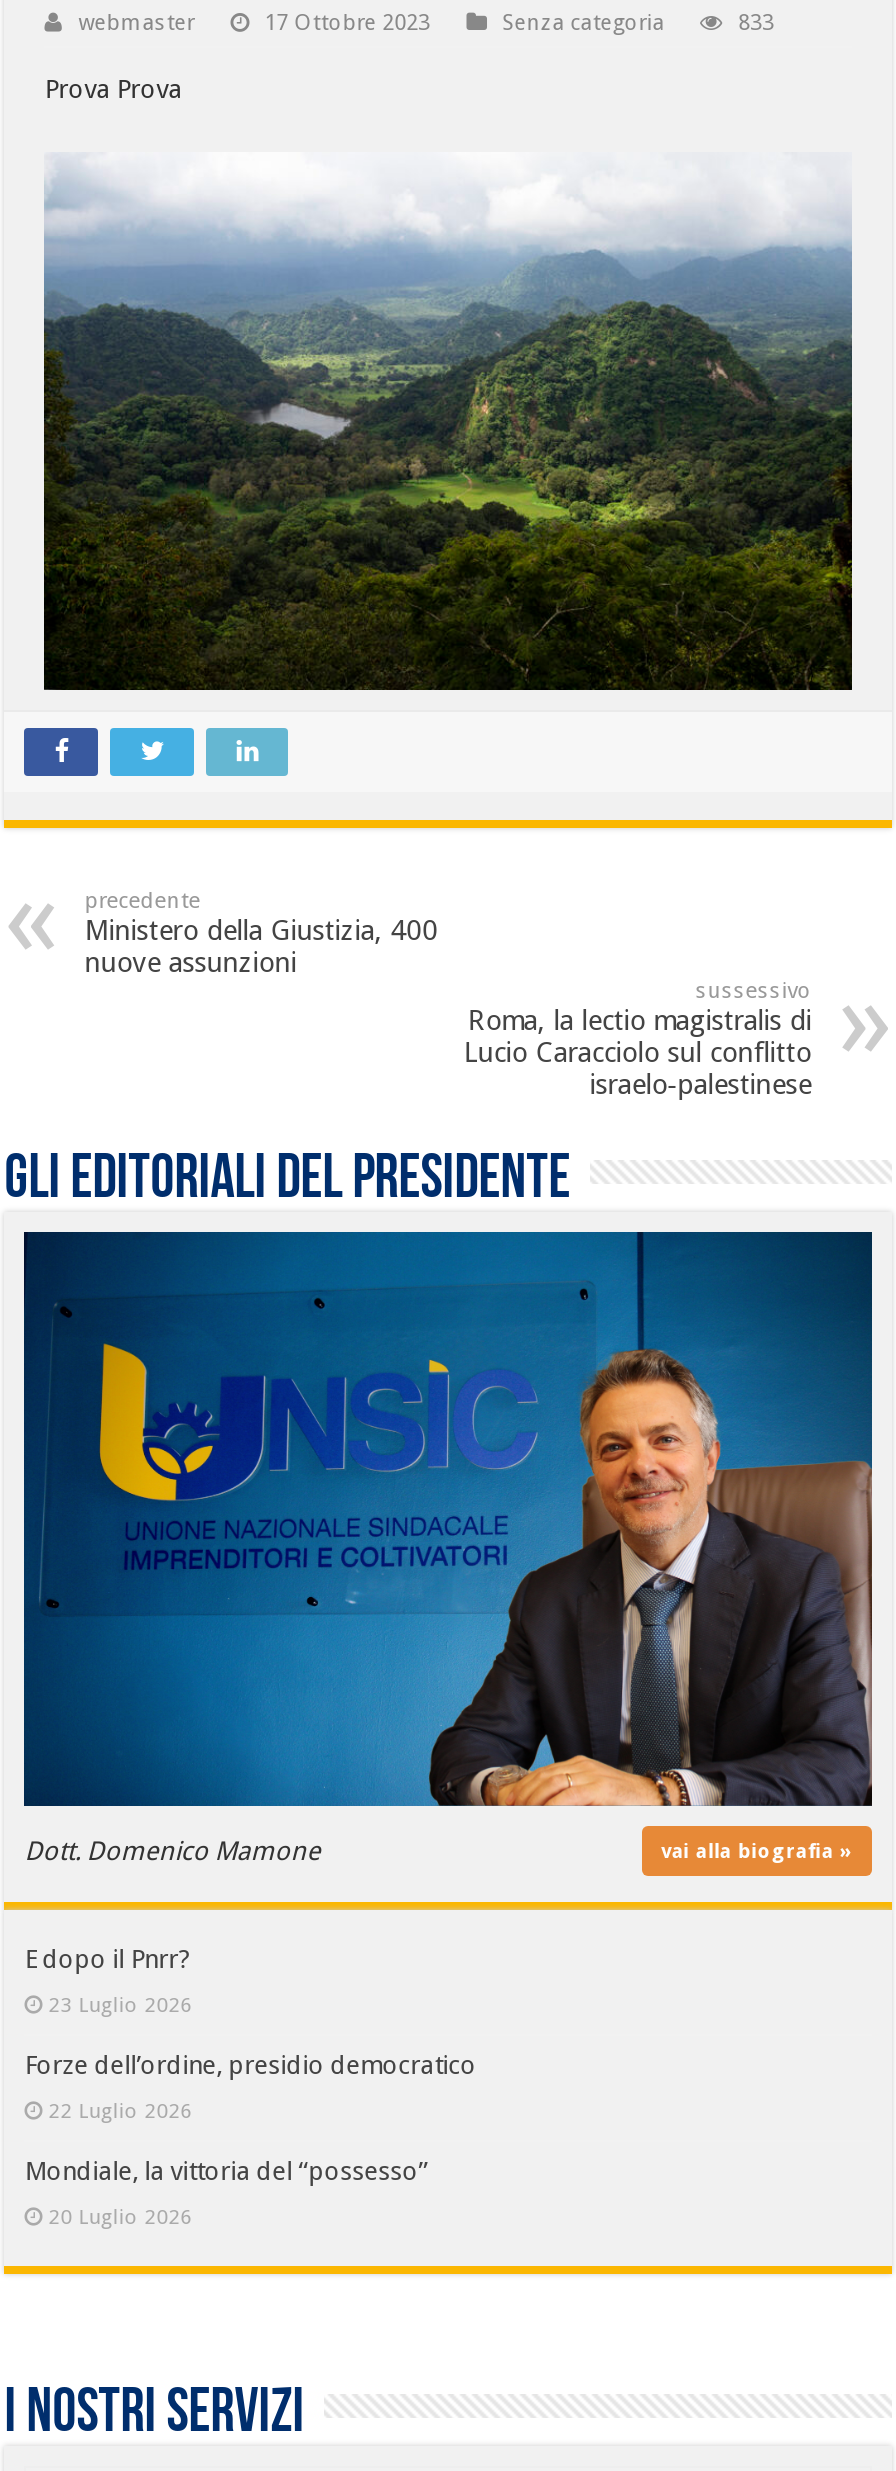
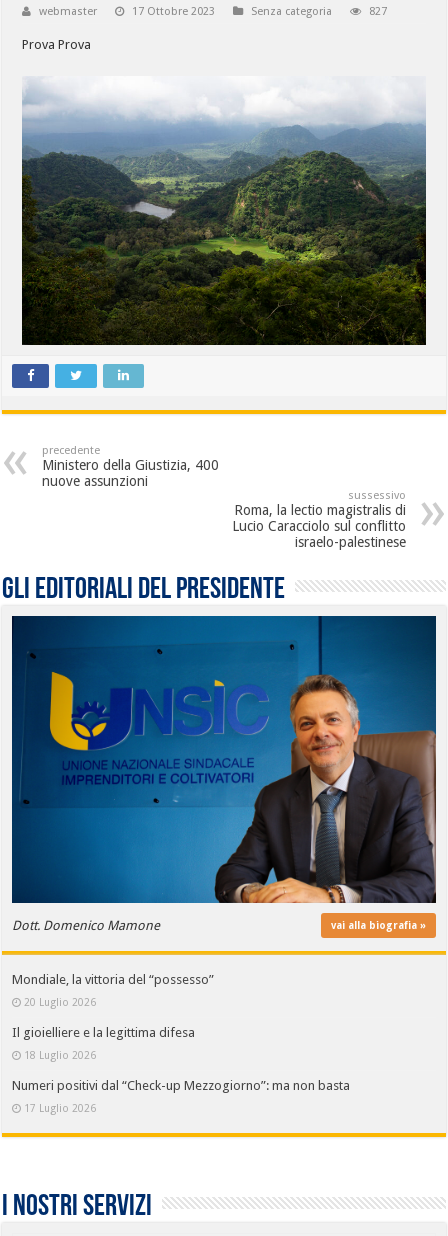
[738,10,774,36] 833 -> [369,5,387,18] 827
[24,1944,476,2122] E dopo il Pnrr? | 23 Luglio 2026 | Forze dell’ordine, presidio democratico | 22 Luglio 2026 -> none
moved [24,2156,428,2228] -> [12,972,214,1008]: Mondiale, la vittoria del “possesso” | 20 Luglio 2026
none -> [12,1025,350,1114] Il gioielliere e la legittima difesa | 18 Luglio 2026 | Numeri positivi dal “Check-up Mezzogiorno”: ma non basta | 17 Luglio 2026

